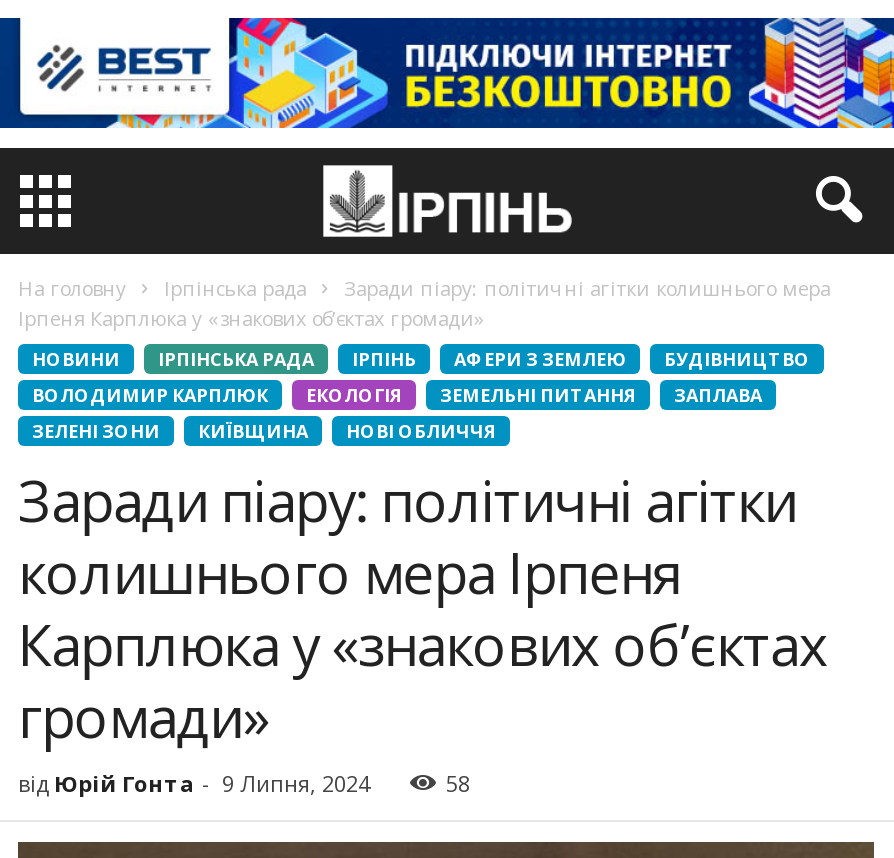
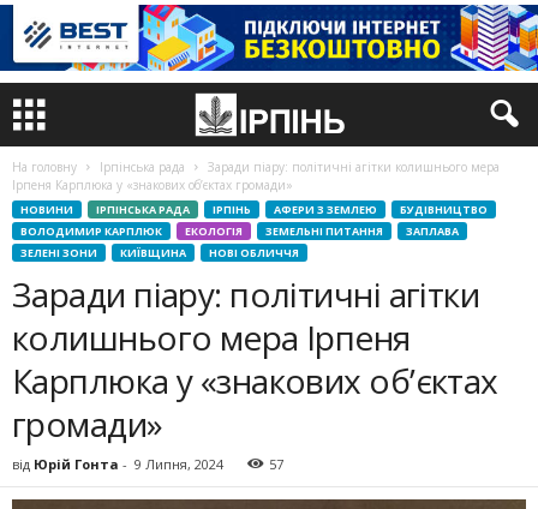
[446,768,470,798] 58 -> [269,455,283,473] 57

